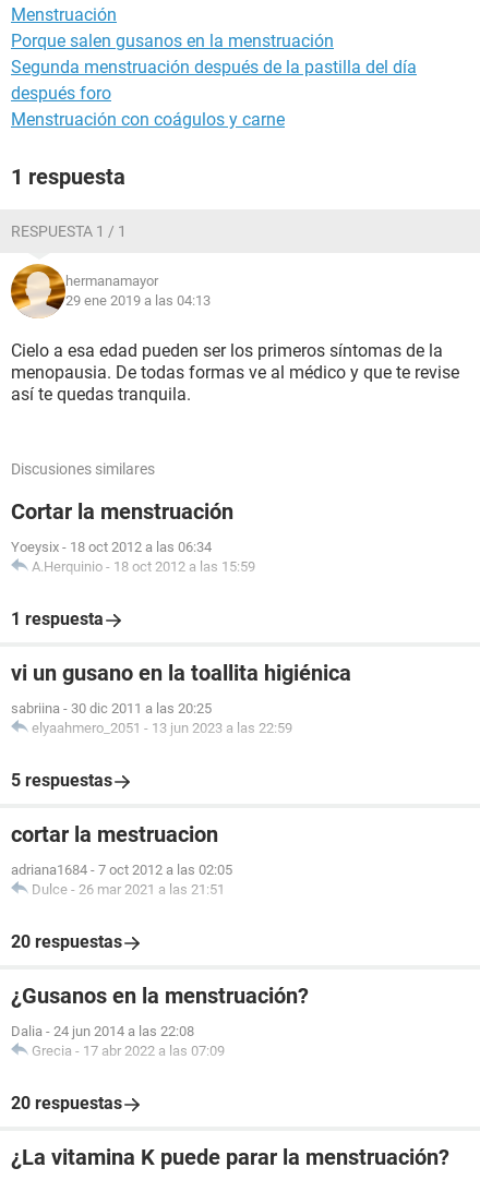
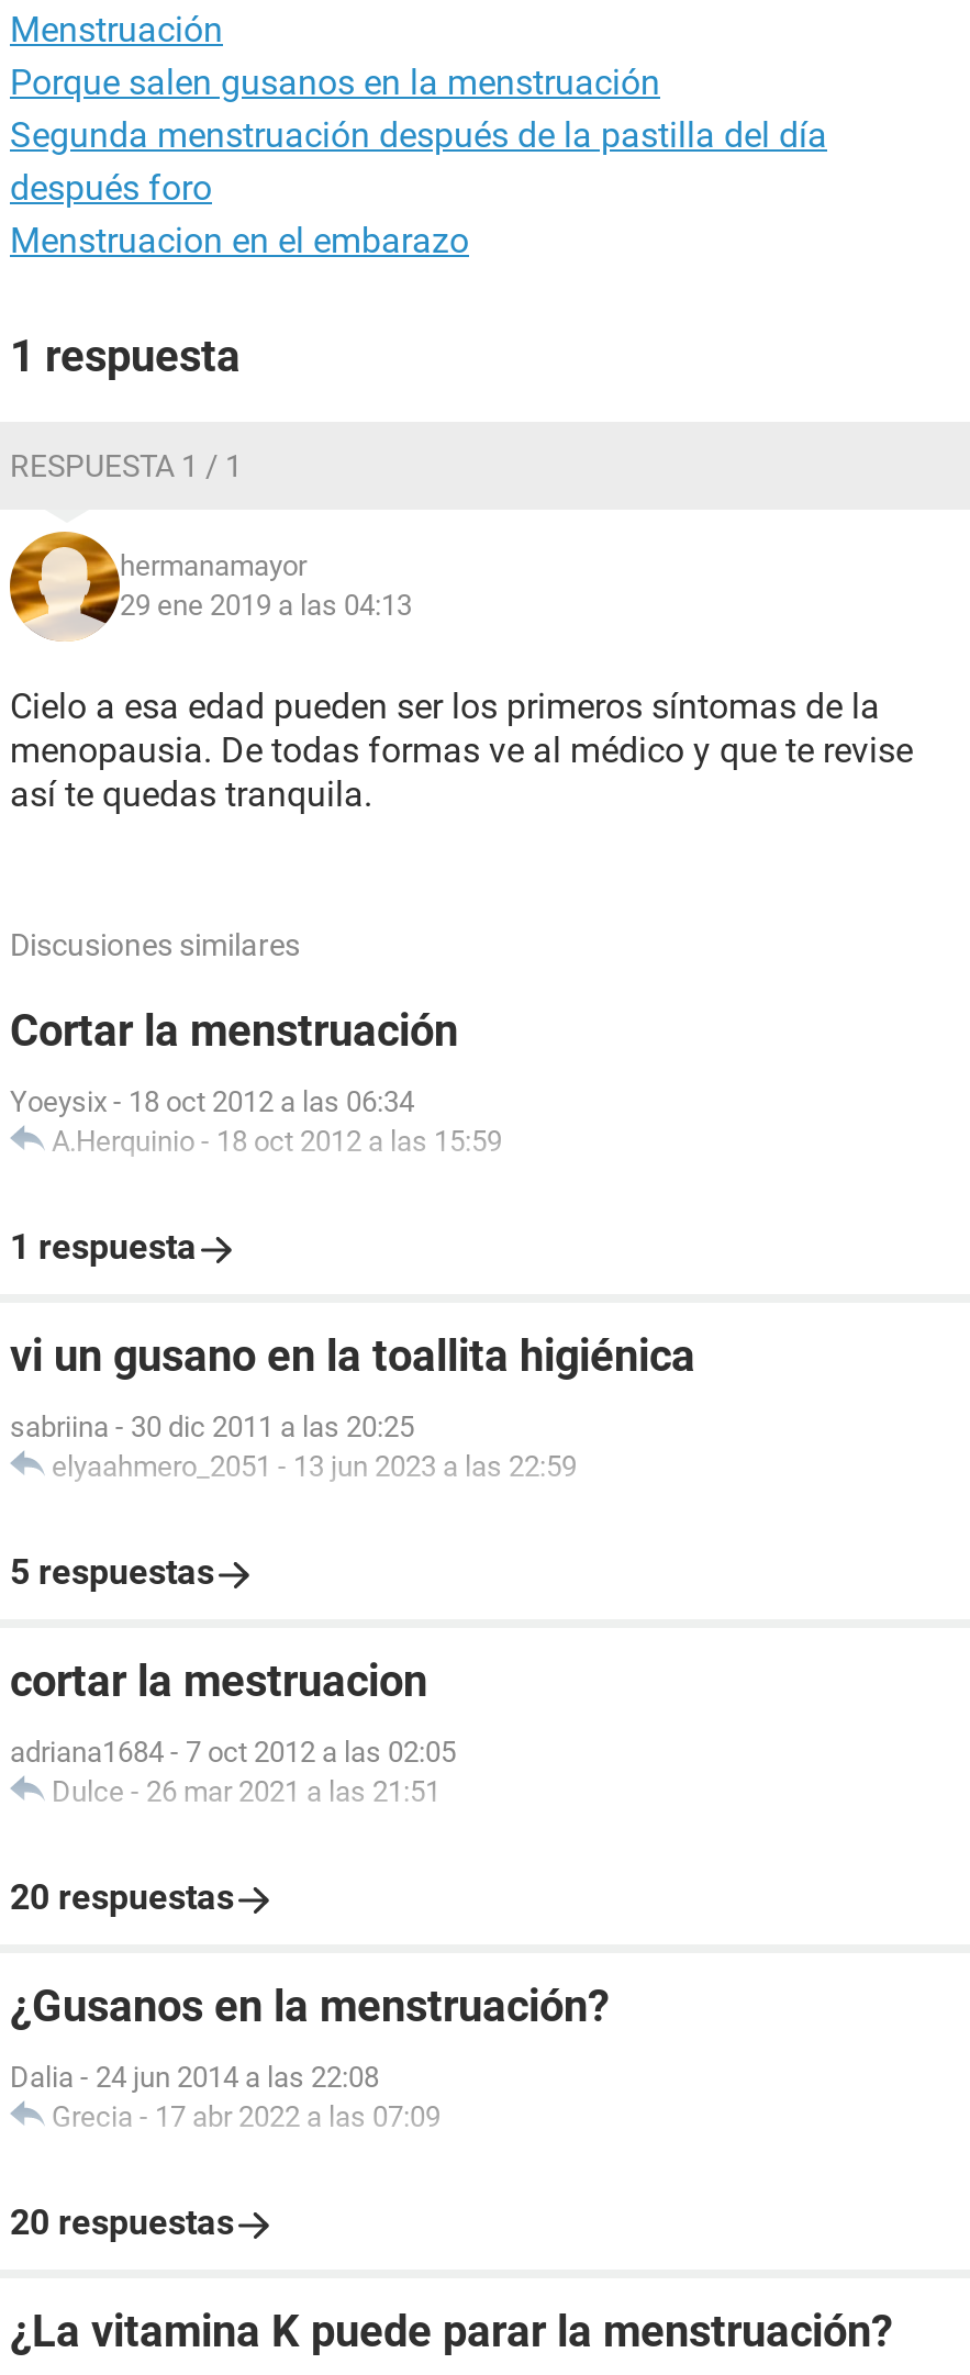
[11,109,285,130] Menstruación con coágulos y carne -> [10,220,469,261] Menstruacion en el embarazo

